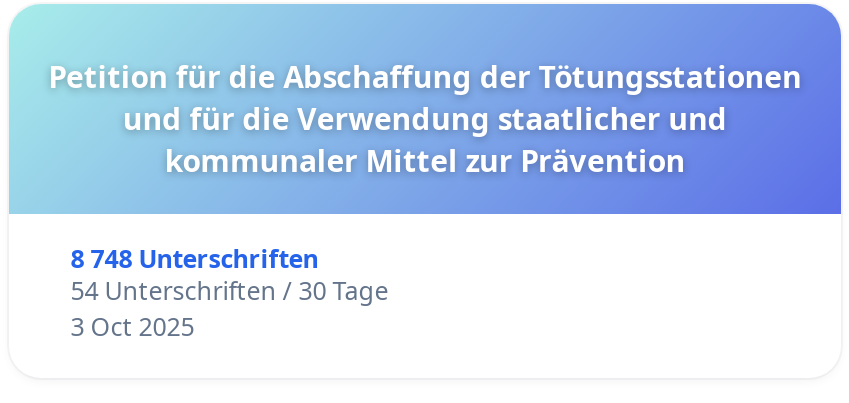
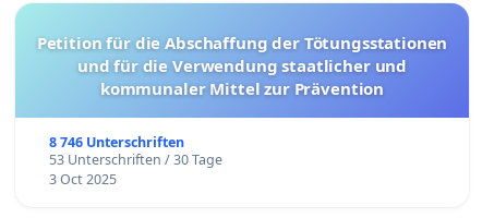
[71,243,319,277] 8 748 Unterschriften -> [49,133,184,152] 8 746 Unterschriften
[71,275,389,309] 54 Unterschriften / 30 Tage -> [49,151,222,169] 53 Unterschriften / 30 Tage

